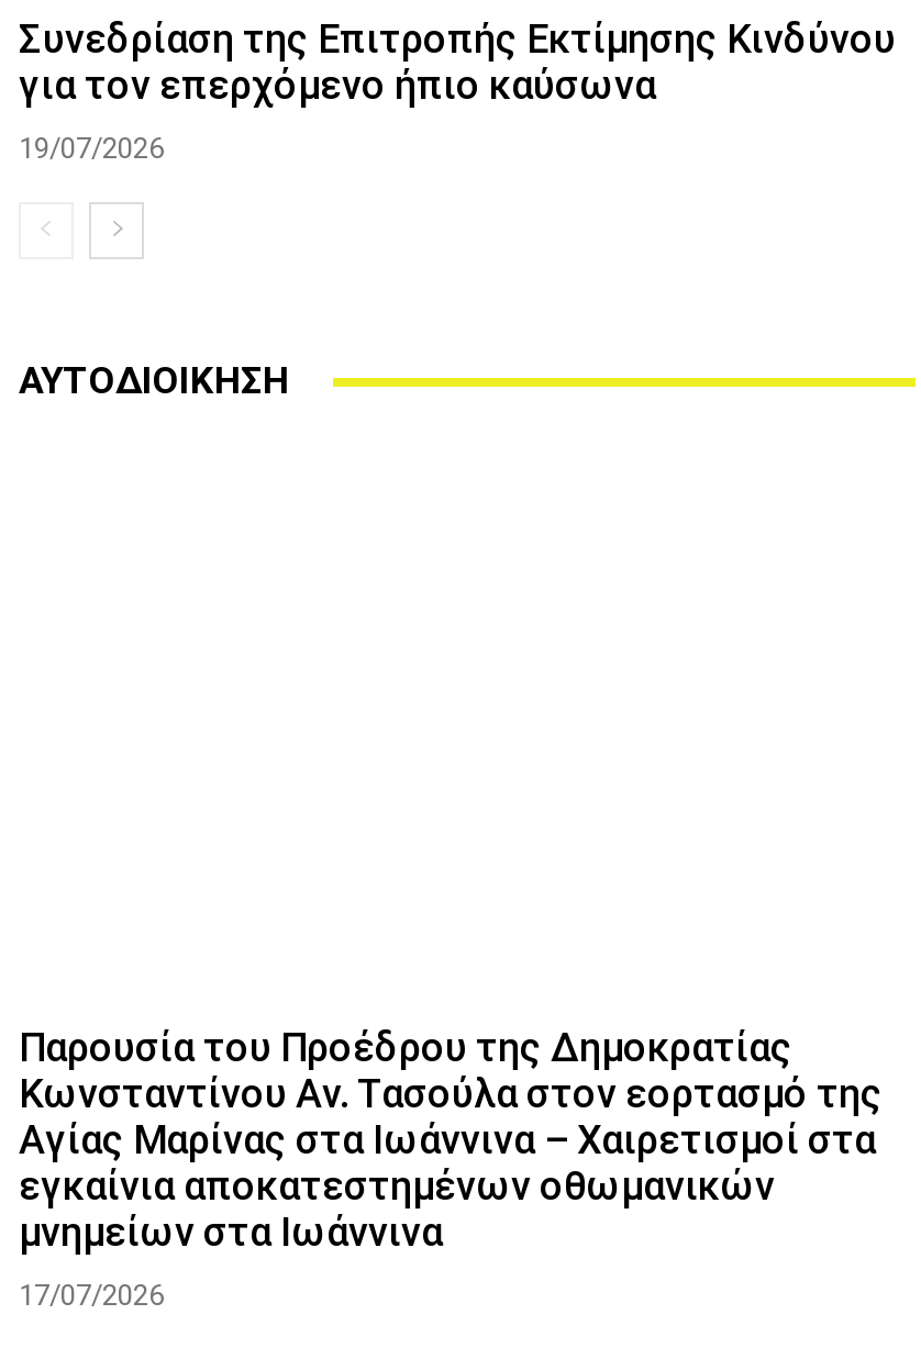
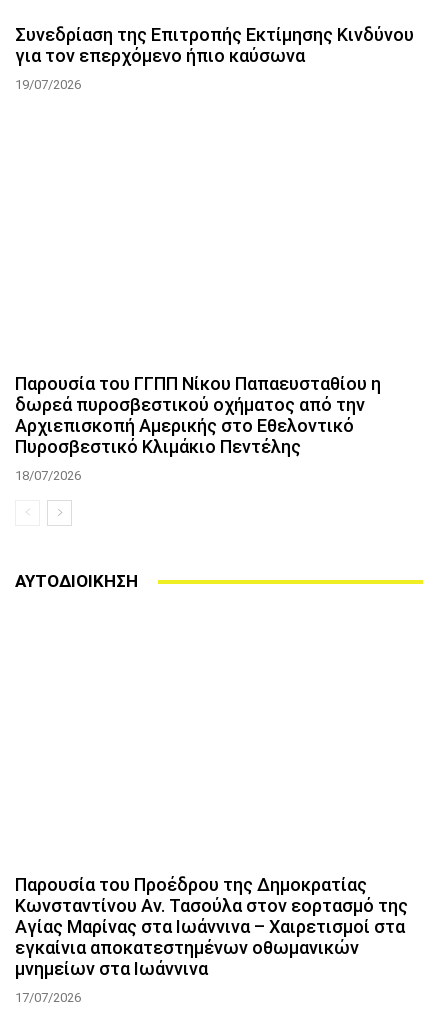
none -> [15,373,381,483] Παρουσία του ΓΓΠΠ Νίκου Παπαευσταθίου η | δωρεά πυροσβεστικού οχήματος από την | Αρχιεπισκοπή Αμερικής στο Εθελοντικό | Πυροσβεστικό Κλιμάκιο Πεντέλης | 18/07/2026

